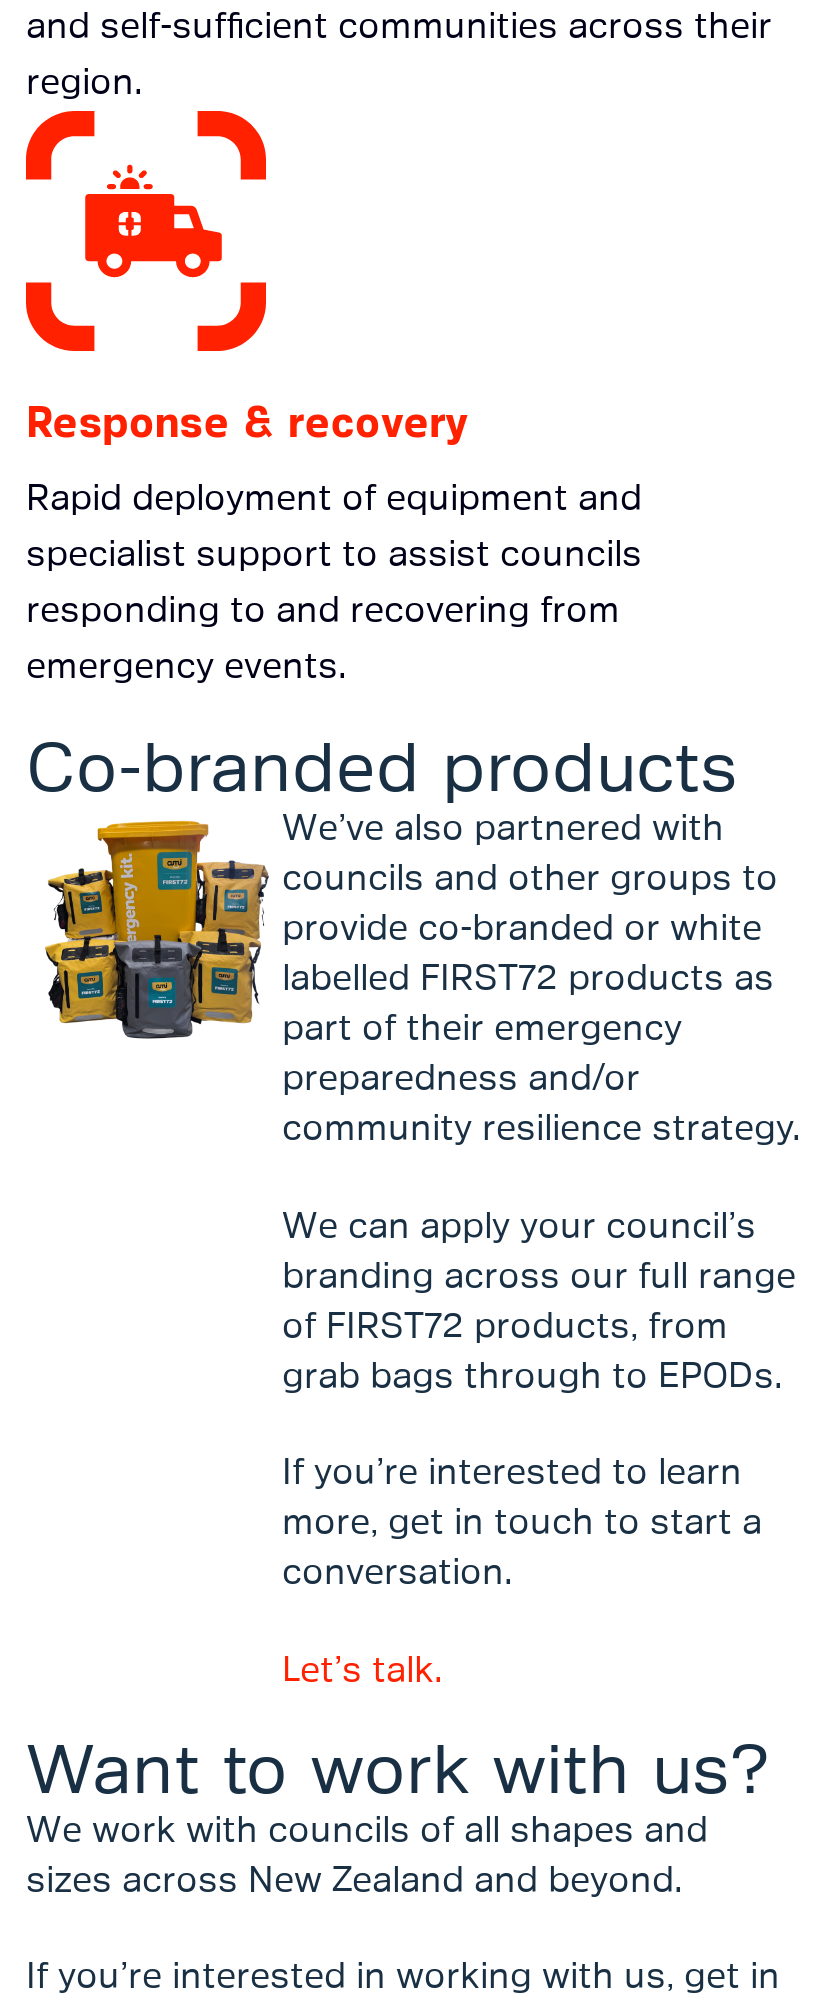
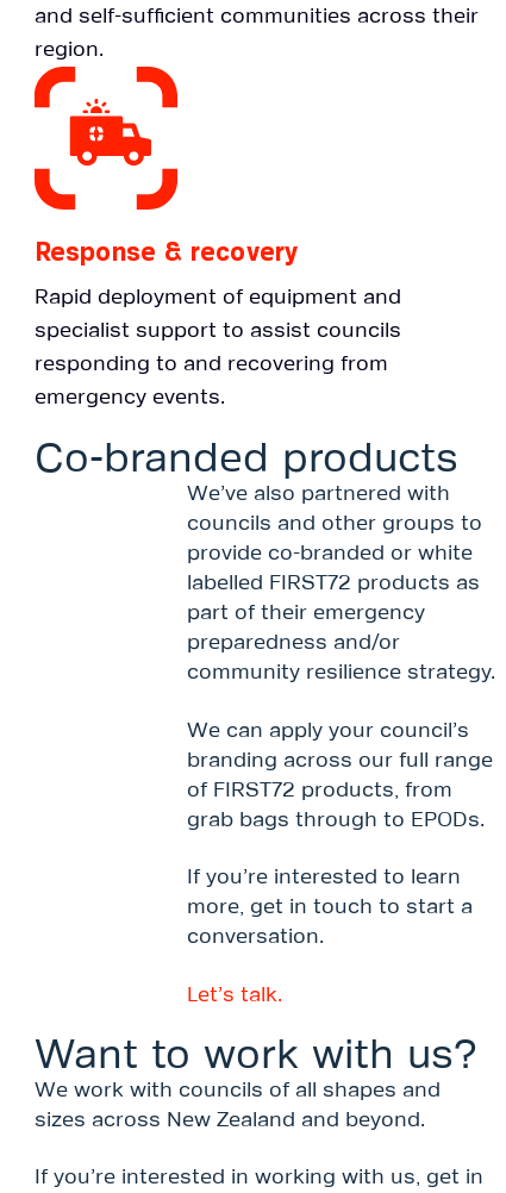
[44,819,270,1041] [image] -> none

